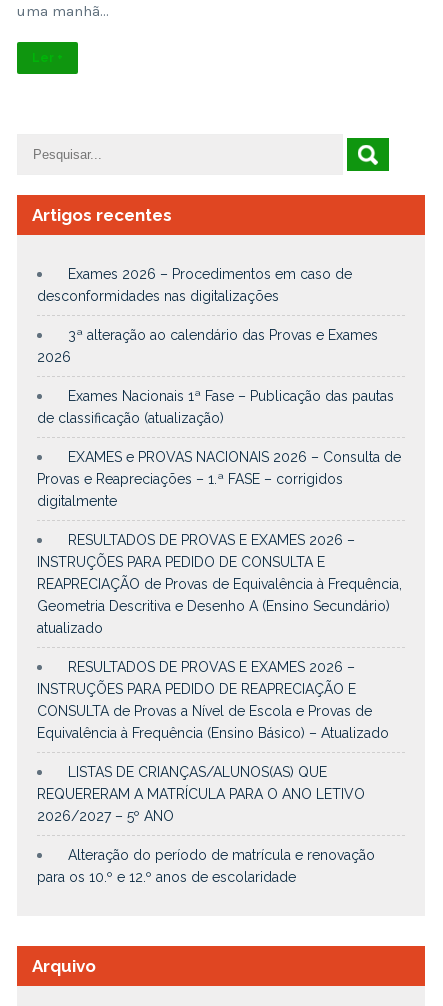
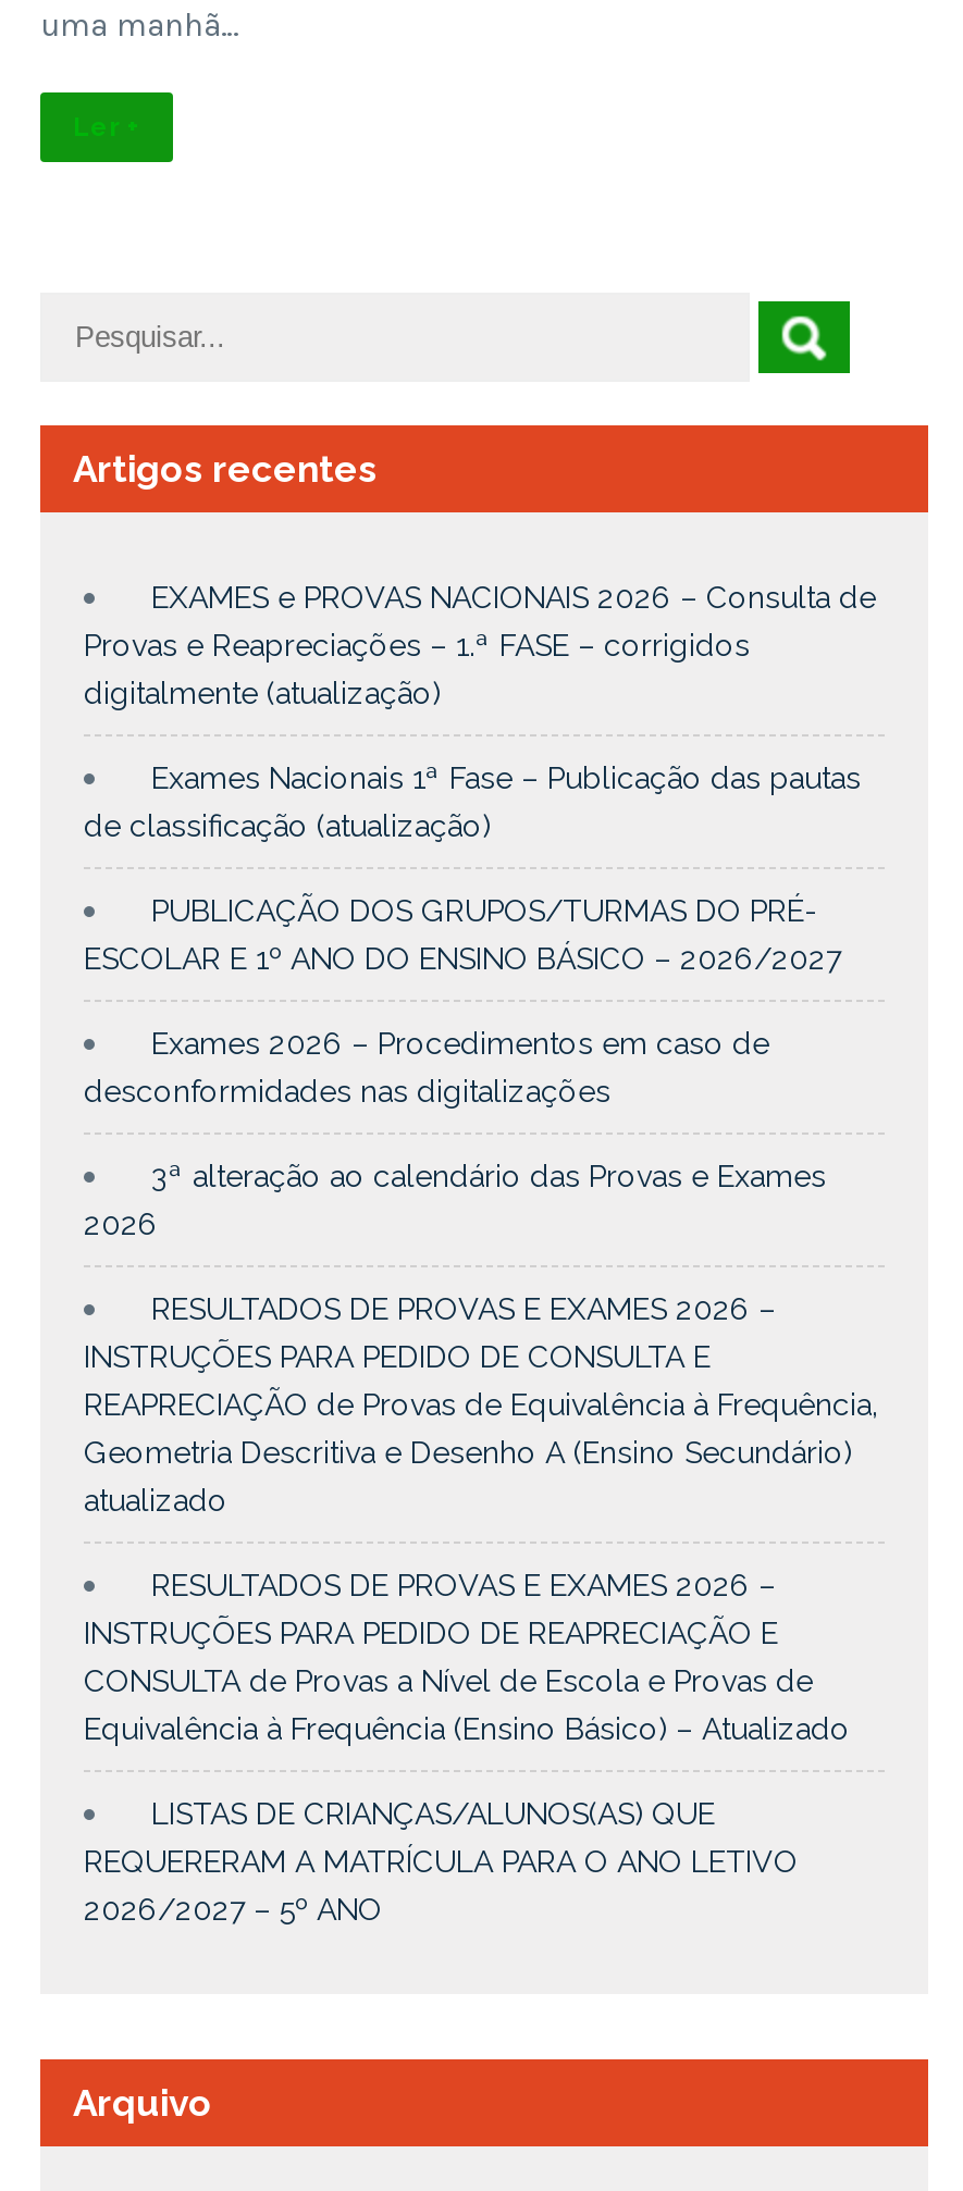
none -> [84,674,841,975] digitalmente (atualização) | PUBLICAÇÃO DOS GRUPOS/TURMAS DO PRÉ- | ESCOLAR E 1º ANO DO ENSINO BÁSICO – 2026/2027
moved [37,266,378,365] -> [84,1025,826,1240]: Exames 2026 – Procedimentos em caso de | desconformidades nas digitalizações | 3ª alteração ao calendário das Provas e Exames | 2026
moved [37,388,401,487] -> [84,579,876,842]: Exames Nacionais 1ª Fase – Publicação das pautas | de classificação (atualização) | EXAMES e PROVAS NACIONAIS 2026 – Consulta de | Provas e Reapreciações – 1.ª FASE – corrigidos
[37,493,117,509] digitalmente -> none
moved [37,532,402,824] -> [84,1290,878,1926]: RESULTADOS DE PROVAS E EXAMES 2026 – | INSTRUÇÕES PARA PEDIDO DE CONSULTA E | REAPRECIAÇÃO de Provas de Equivalência à Frequência, | ... | REQUERERAM A MATRÍCULA PARA O ANO LETIVO | 2026/2027 – 5º ANO
[37,847,375,885] Alteração do período de matrícula e renovação | para os 10.º e 12.º anos de escolaridade -> none

